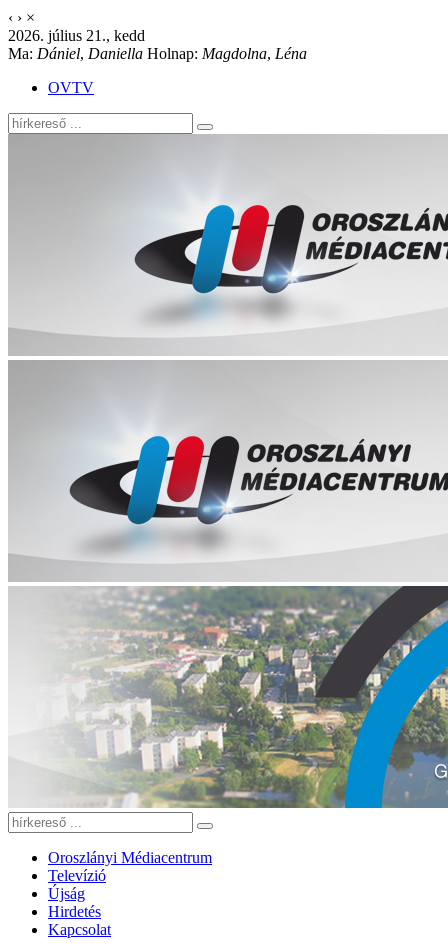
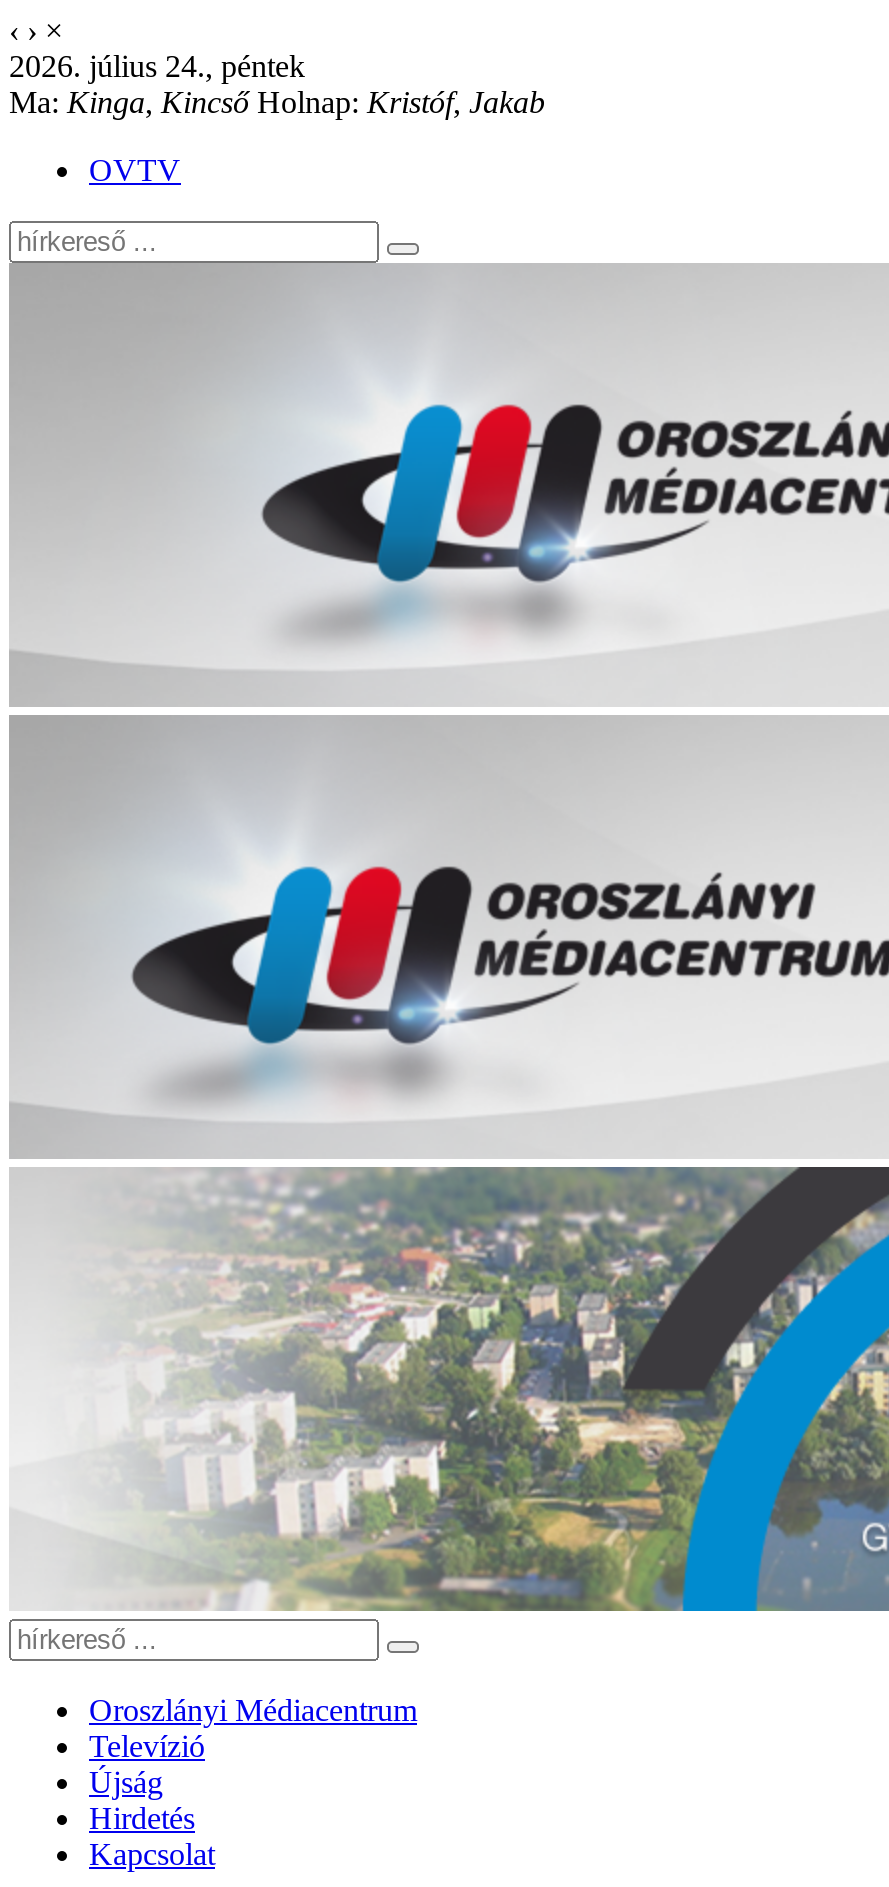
[8,27,145,44] 2026. július 21., kedd -> [9,48,305,82] 2026. július 24., péntek
[8,45,307,62] Ma: Dániel, Daniella Holnap: Magdolna, Léna -> [9,84,545,118] Ma: Kinga, Kincső Holnap: Kristóf, Jakab

